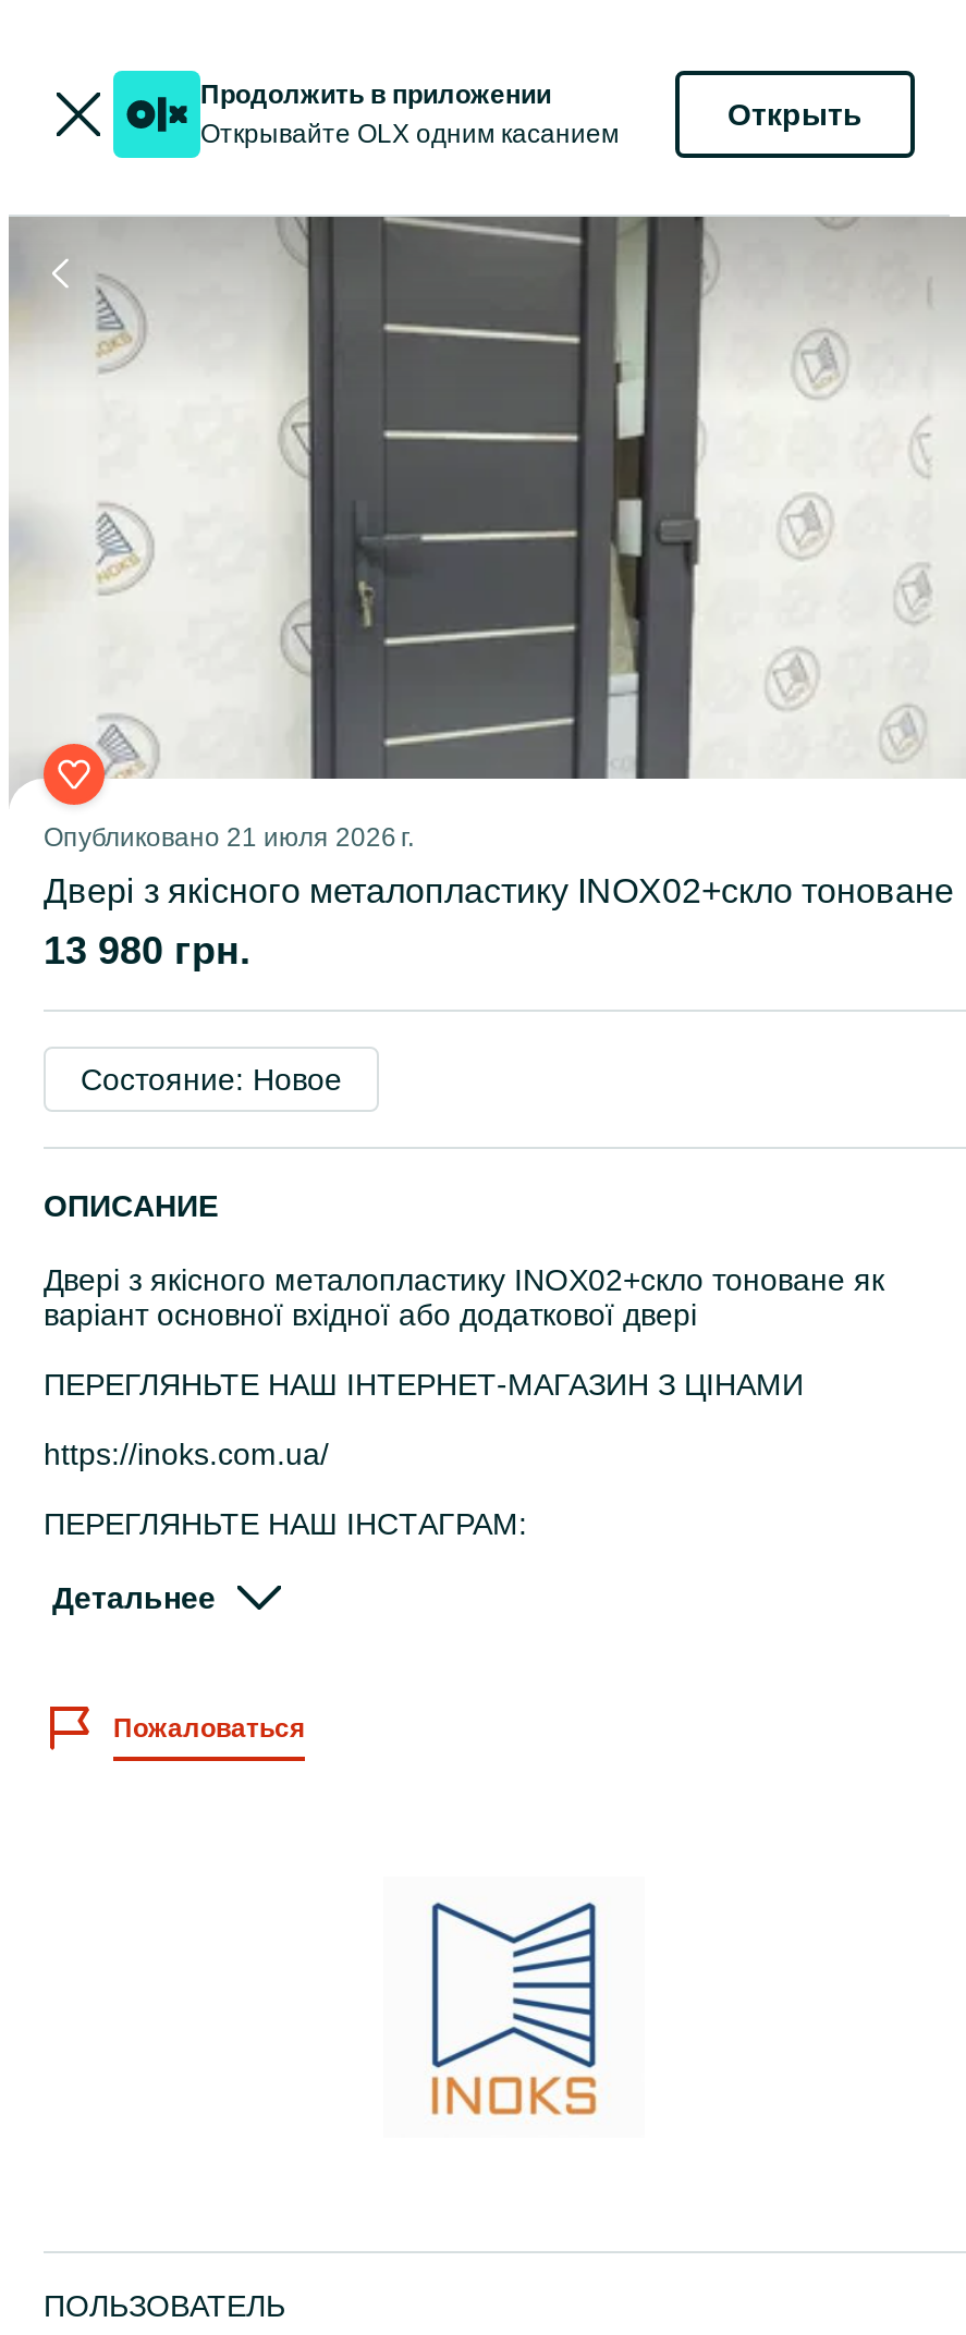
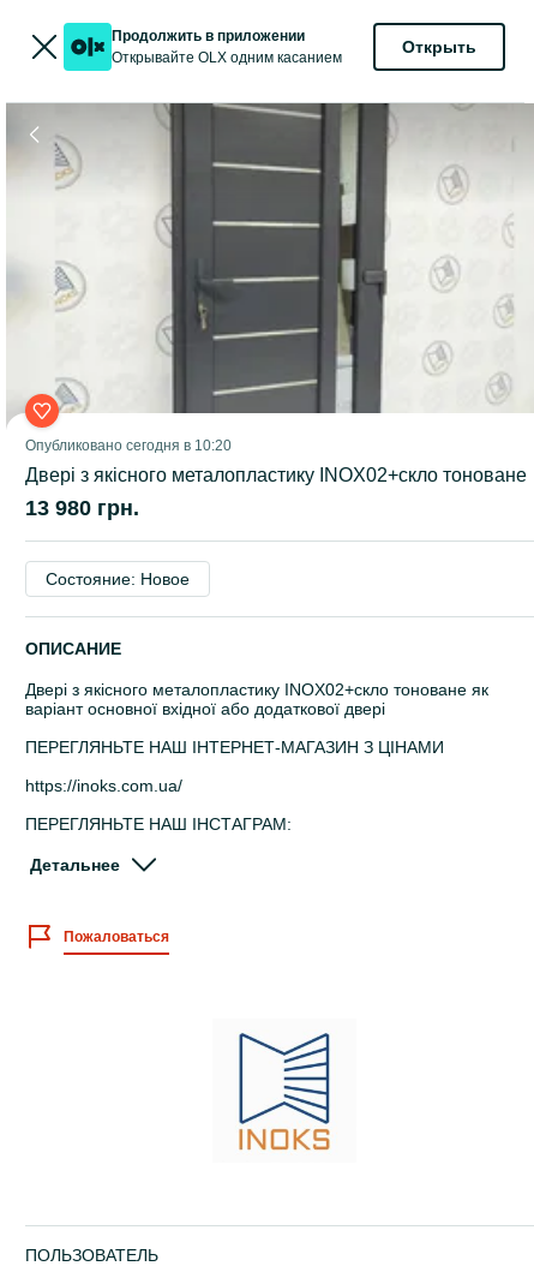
[44,822,414,853] Опубликовано 21 июля 2026 г. -> [25,437,232,454] Опубликовано сегодня в 10:20

